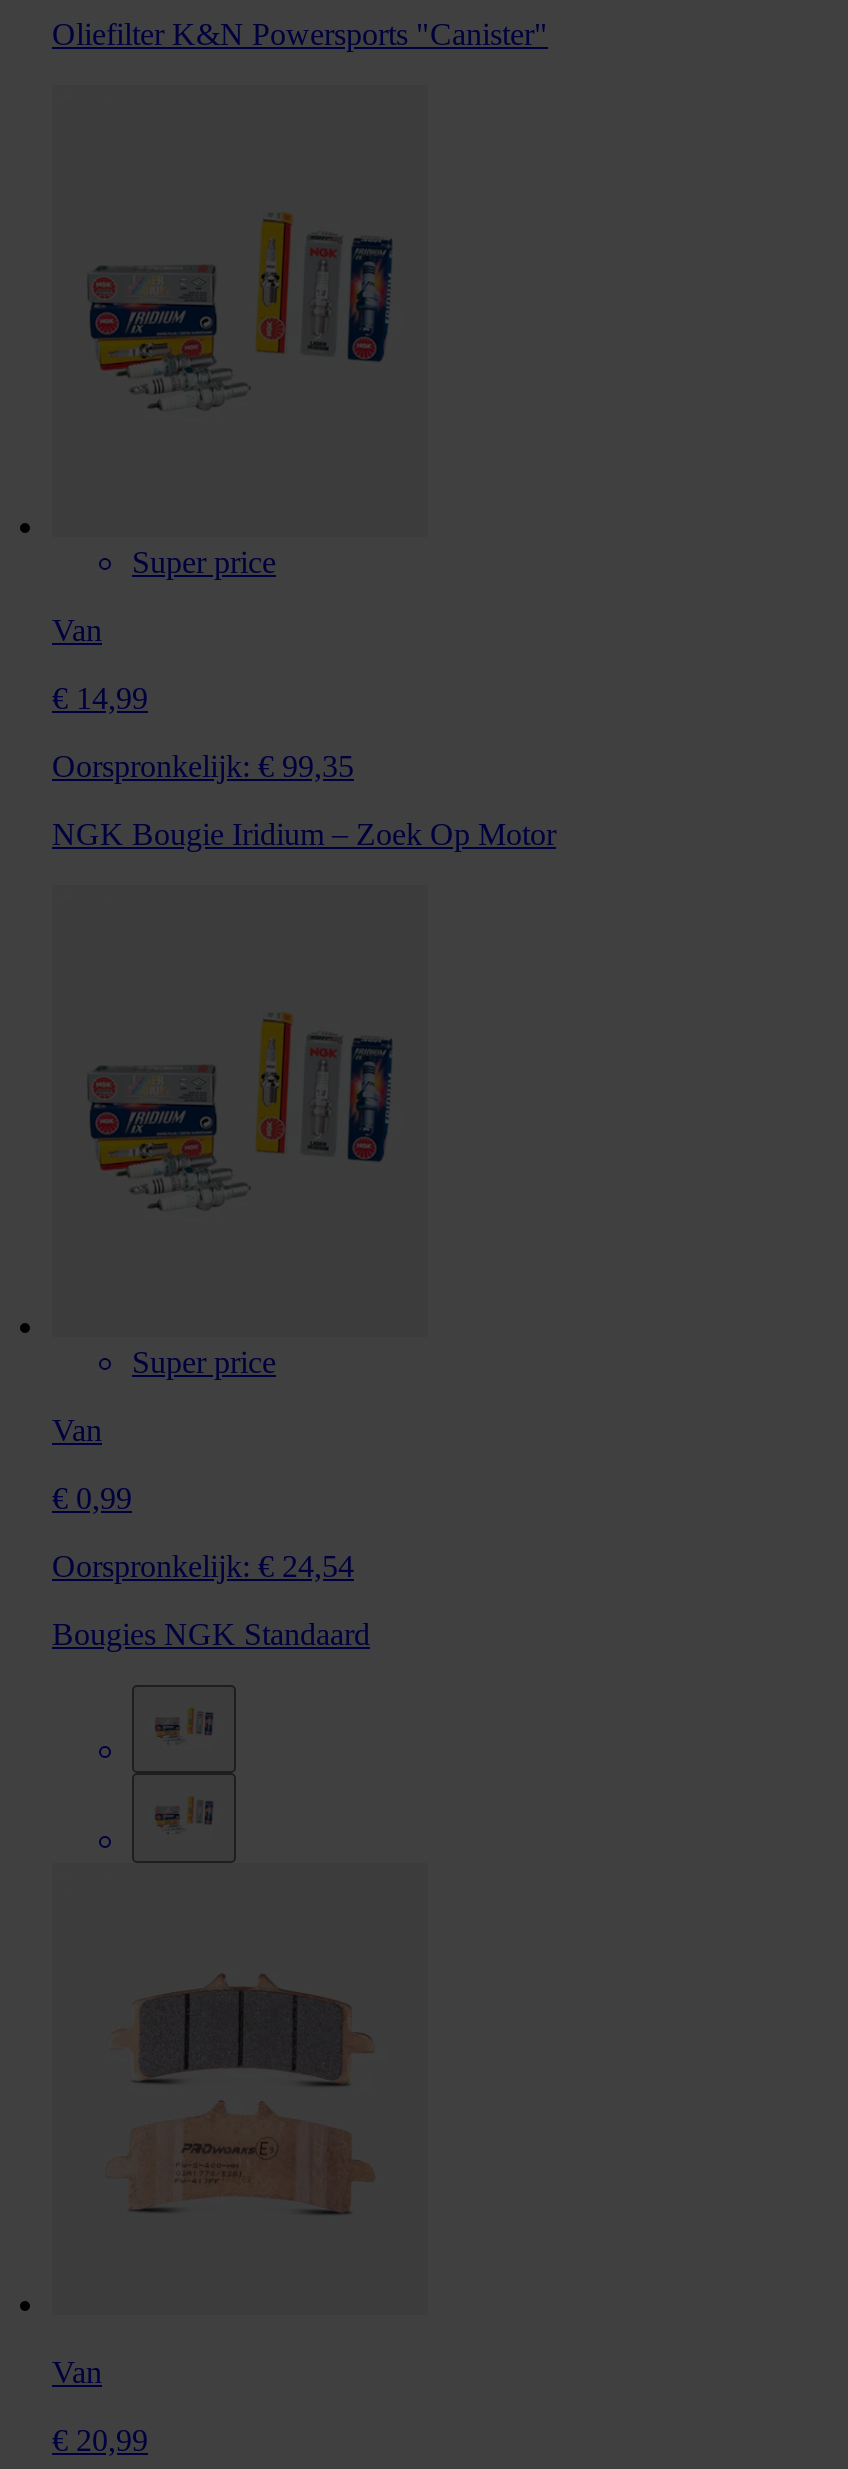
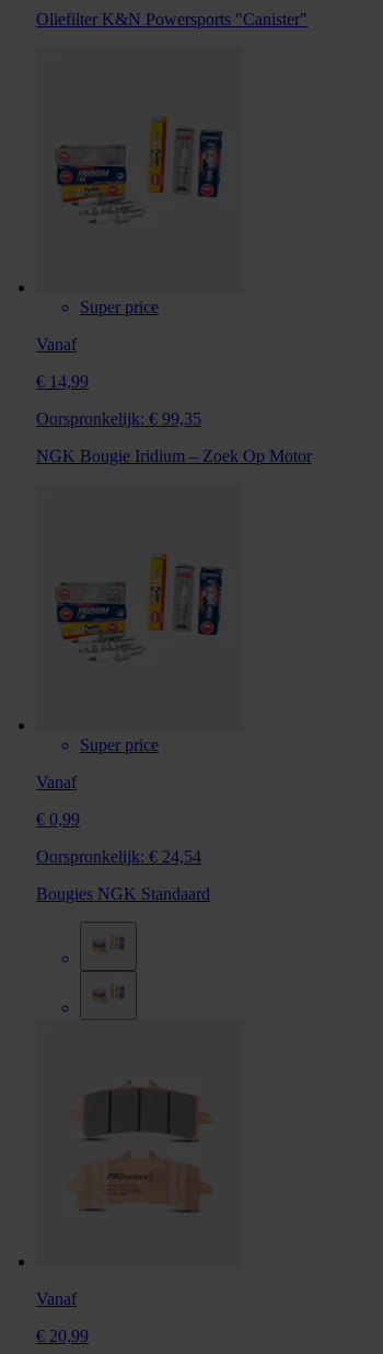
[52,613,102,647] Van -> [36,335,77,354] Vanaf
[52,1413,102,1447] Van -> [36,773,77,791] Vanaf
[52,2356,102,2390] Van -> [36,1289,77,1308] Vanaf

